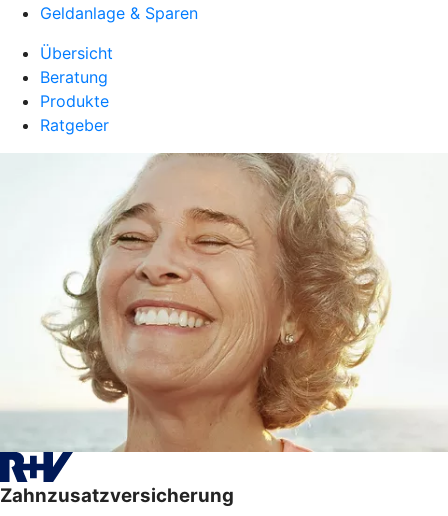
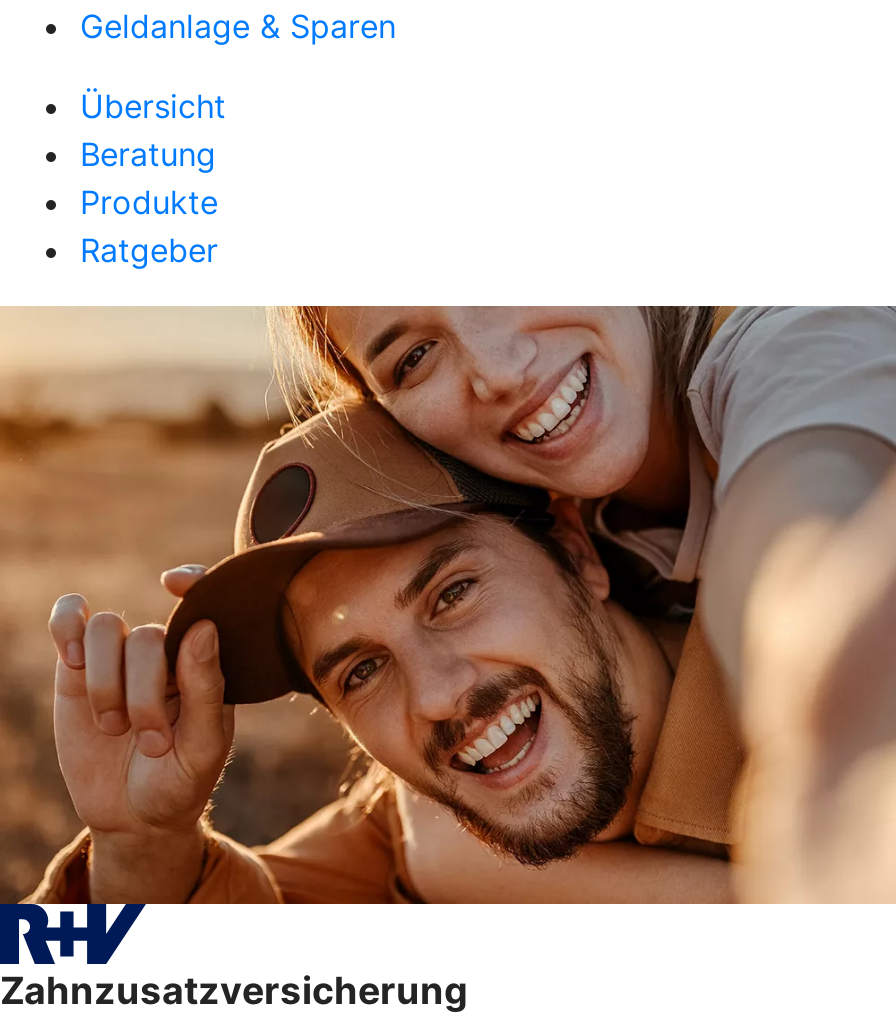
[3,153,445,453] [image] -> [6,304,890,906] [image]

